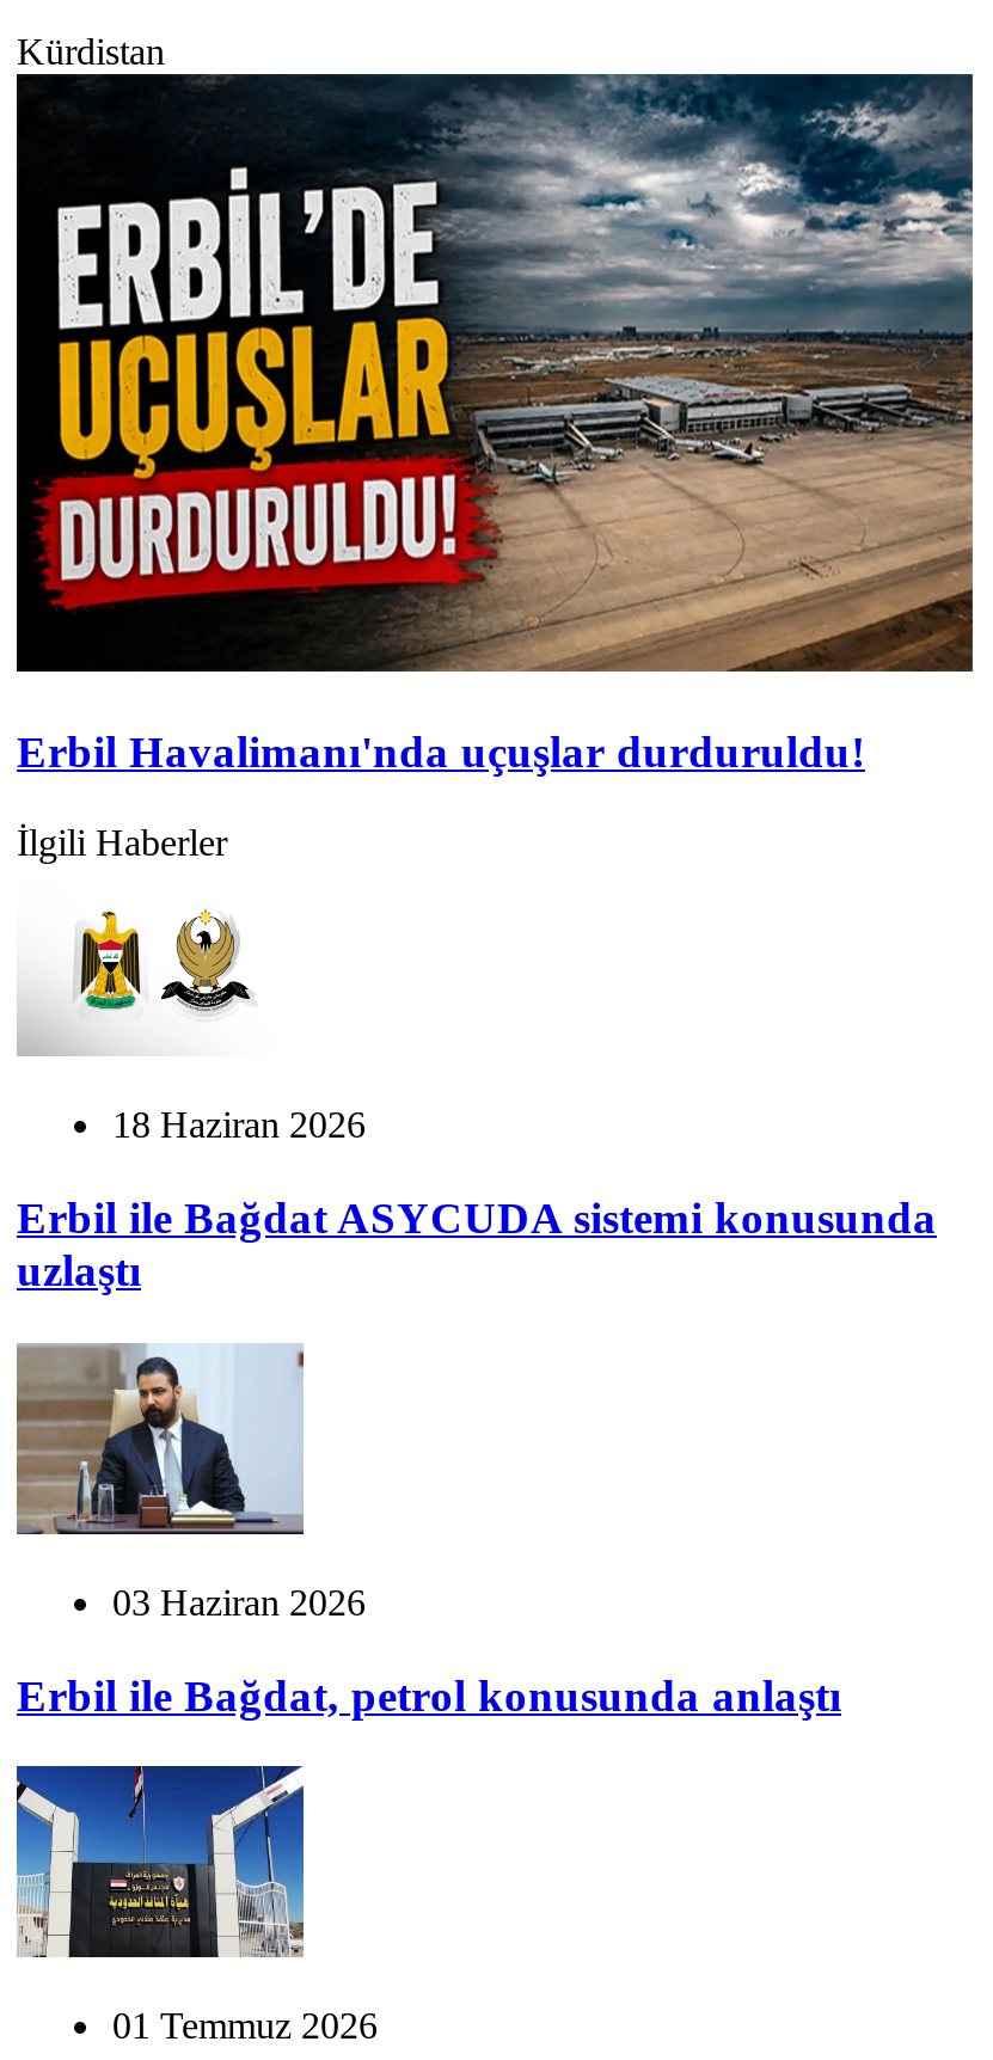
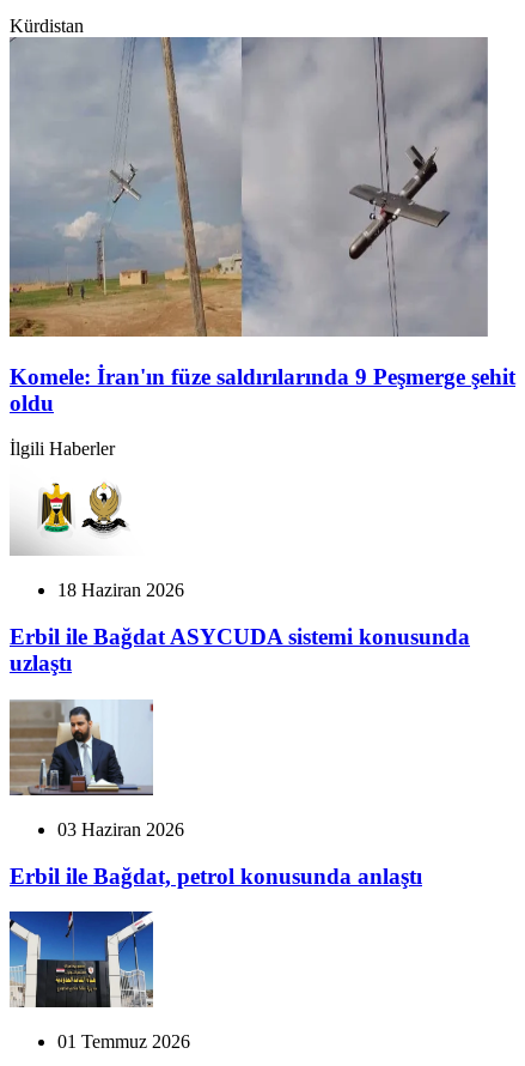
[14,72,975,776] [image] | Erbil Havalimanı'nda uçuşlar durduruldu! -> [8,36,515,415] [image] | Komele: İran'ın füze saldırılarında 9 Peşmerge şehit | oldu

